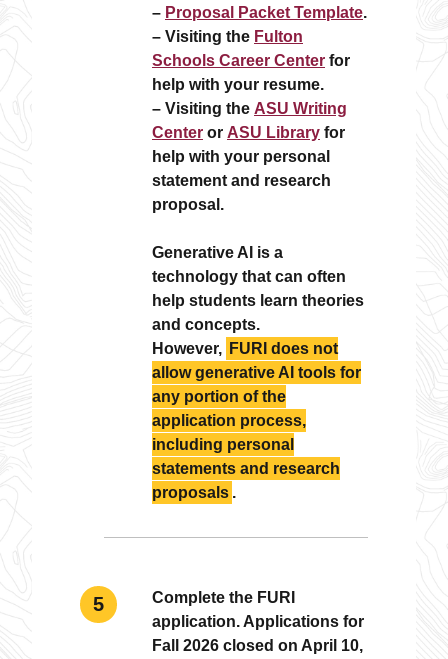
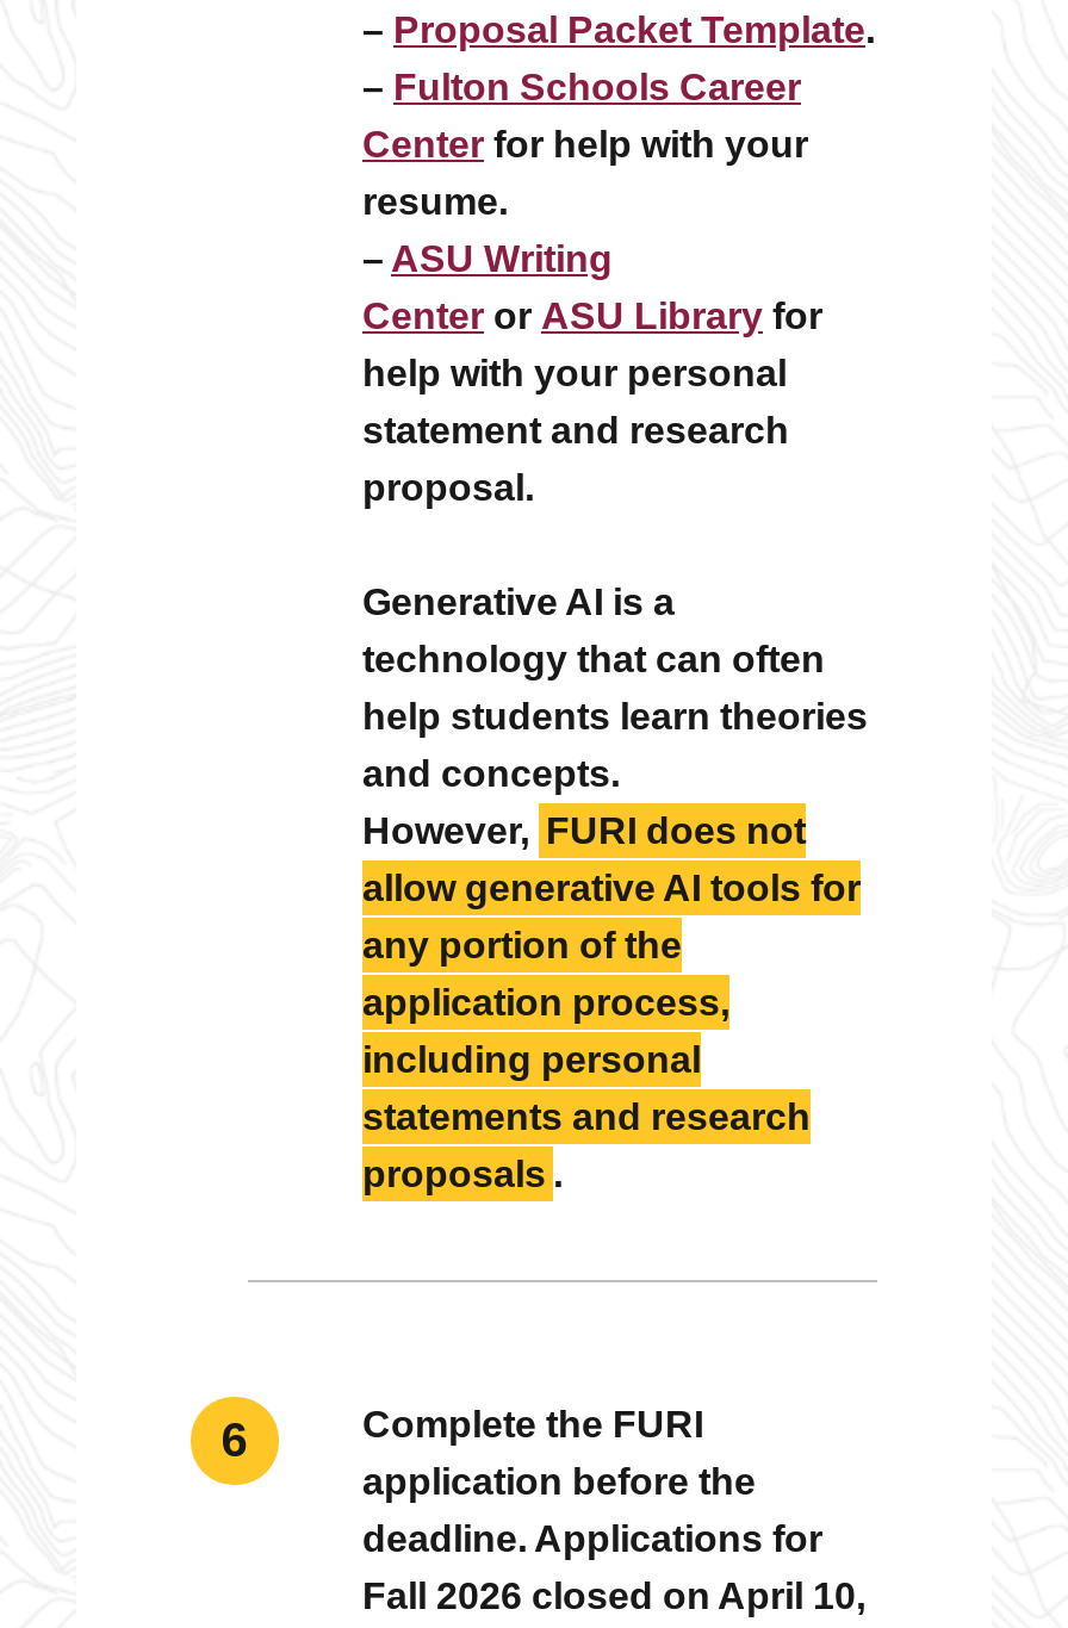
[152,28,350,117] – Visiting the Fulton | Schools Career Center for | help with your resume. | – Visiting the ASU Writing -> [362,67,808,279] – Fulton Schools Career | Center for help with your | resume. | – ASU Writing
[152,613,364,630] application. Applications for -> [362,1461,822,1559] application before the | deadline. Applications for

